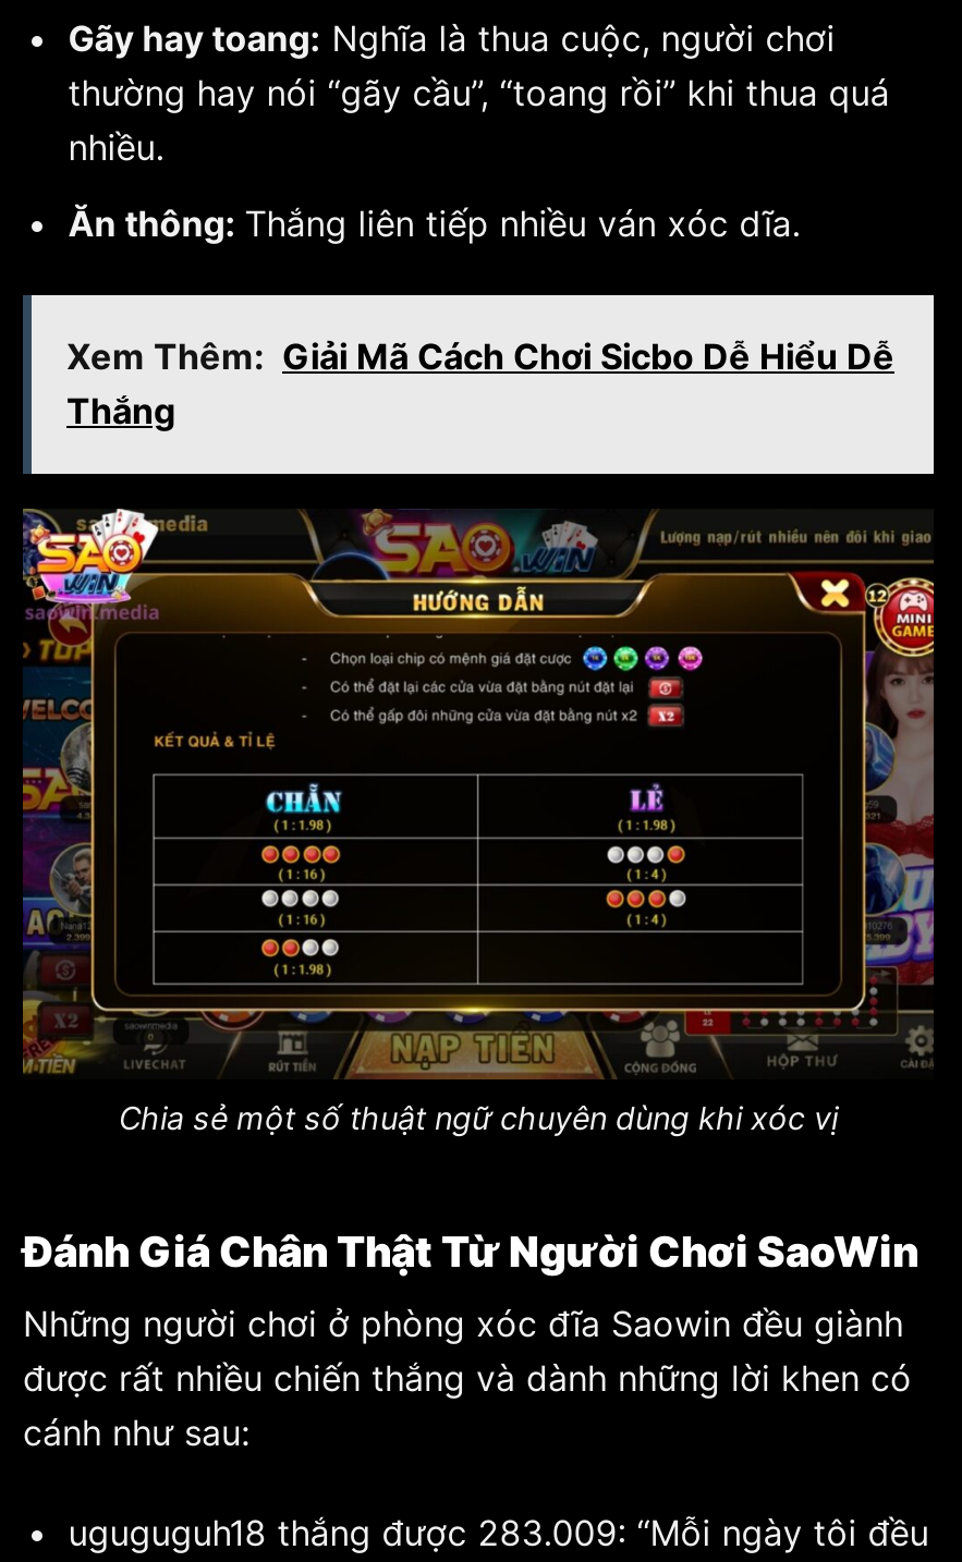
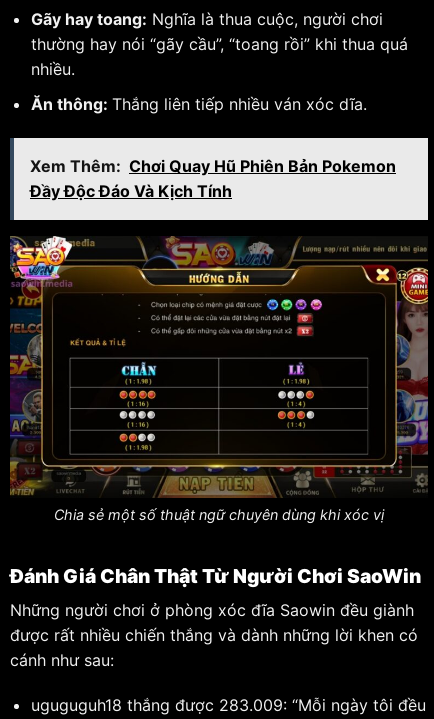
[66,335,894,433] Xem Thêm: Giải Mã Cách Chơi Sicbo Dễ Hiểu Dễ | Thắng -> [30,156,396,201] Xem Thêm: Chơi Quay Hũ Phiên Bản Pokemon | Đầy Độc Đáo Và Kịch Tính

